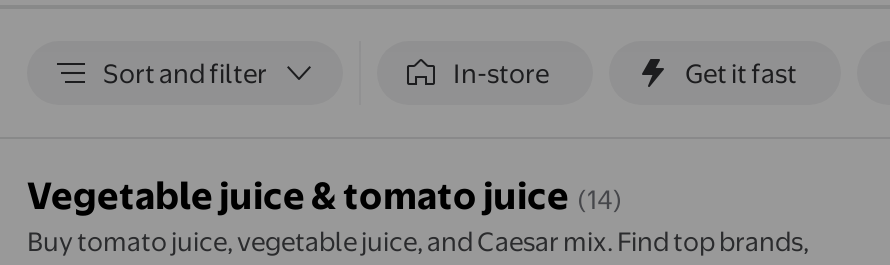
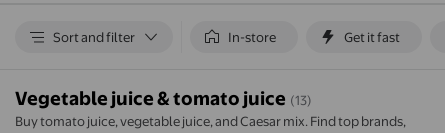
[27,173,623,219] Vegetable juice & tomato juice (14) -> [15,87,312,110] Vegetable juice & tomato juice (13)

